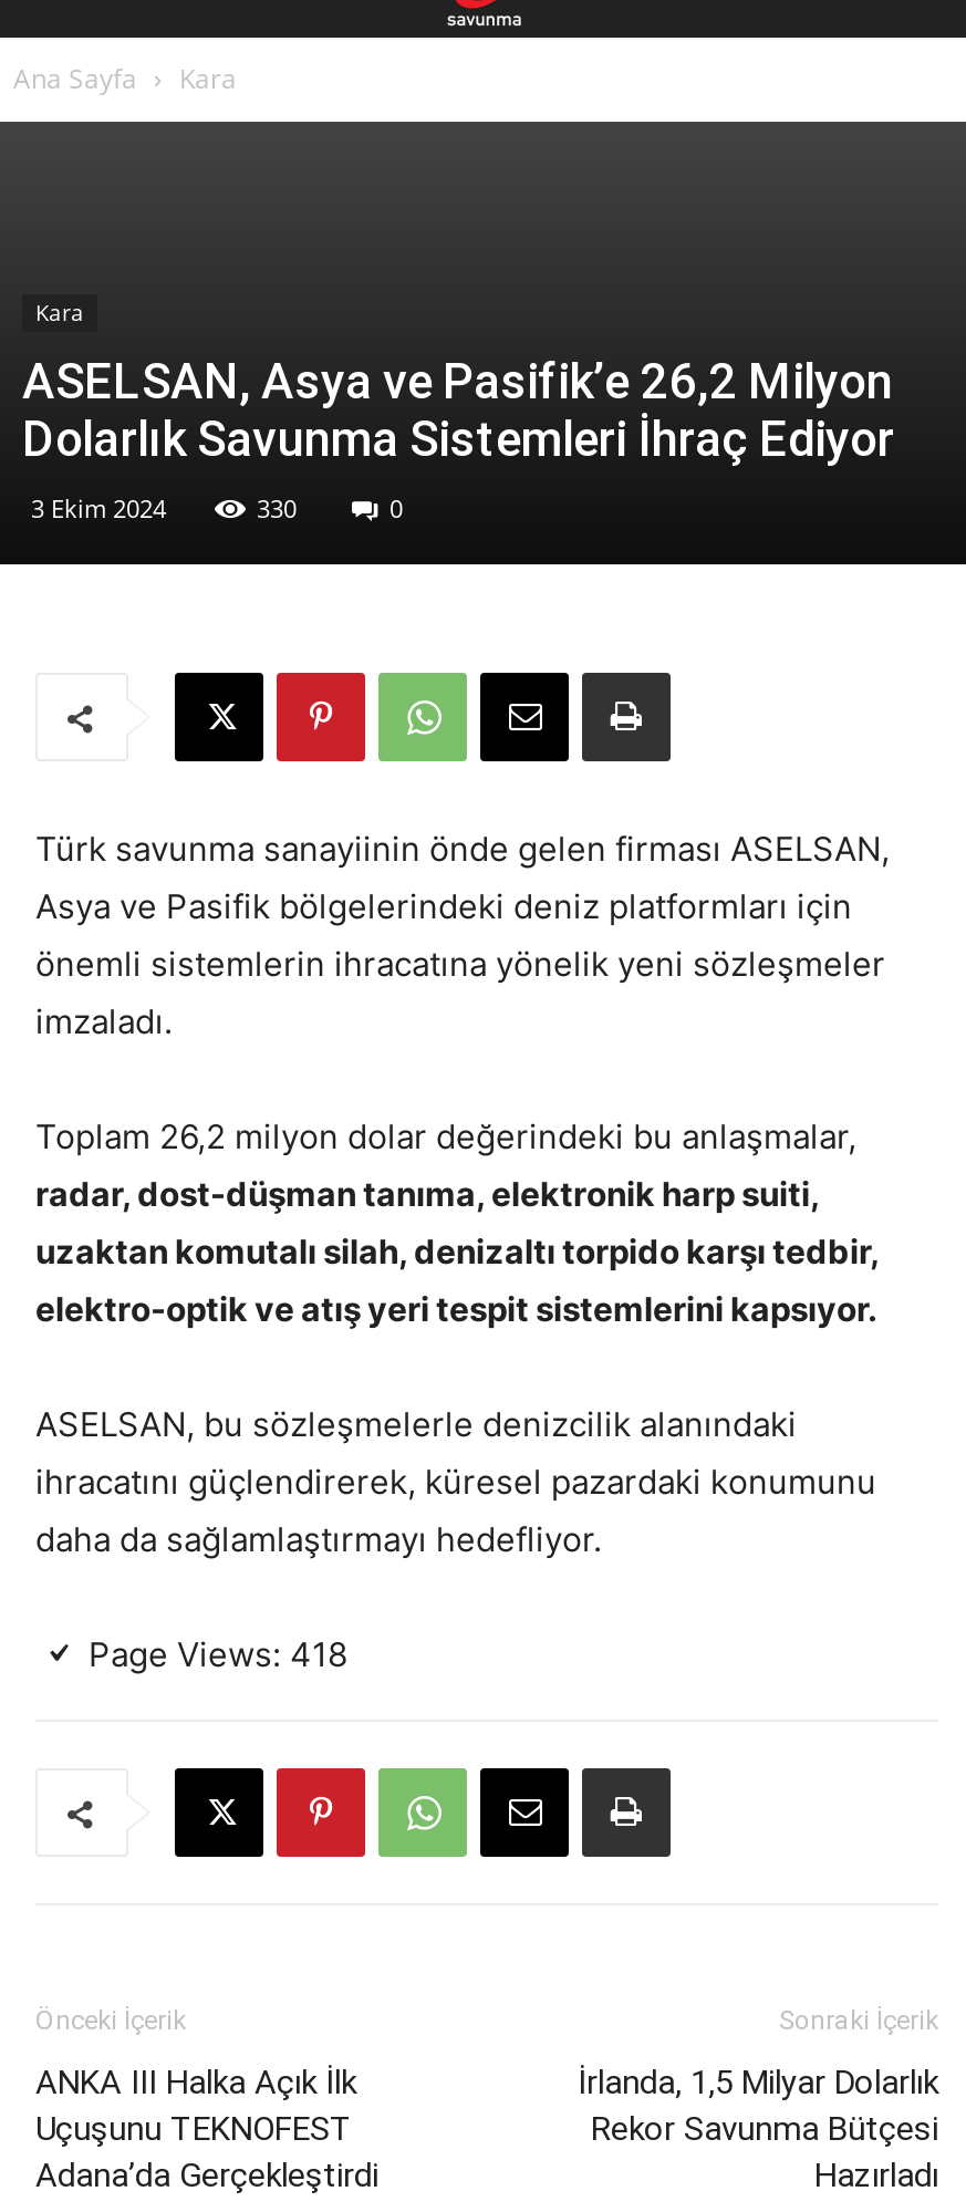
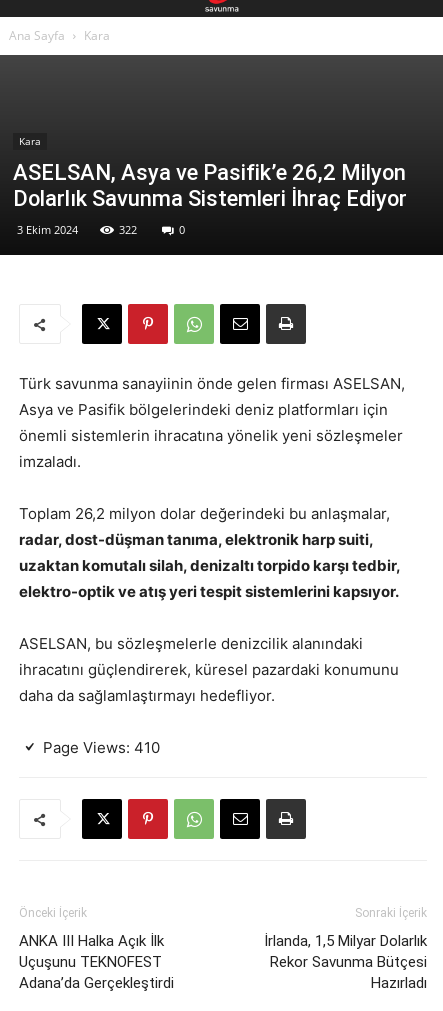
[257,491,297,525] 330 -> [119,222,137,237] 322
[89,1633,347,1675] Page Views: 418 -> [43,738,160,757] Page Views: 410

